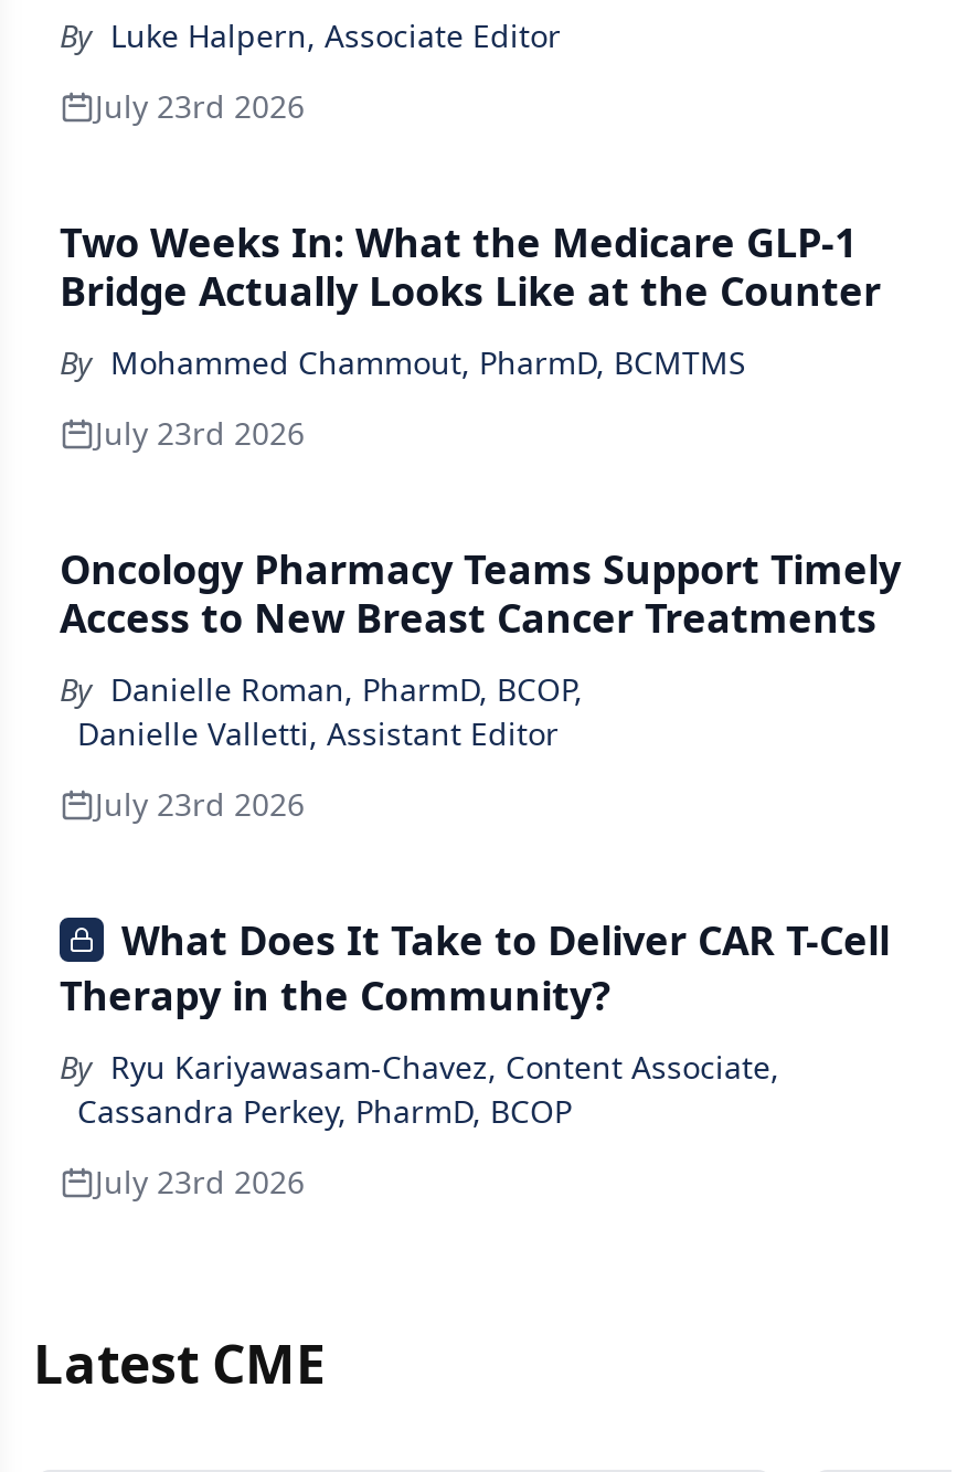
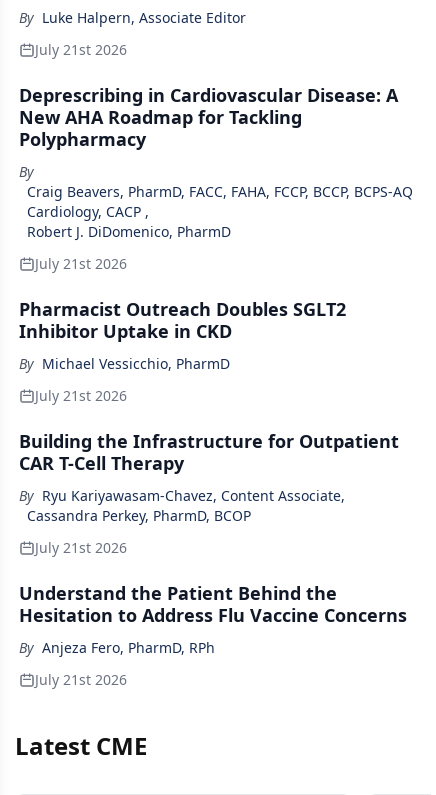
[95,85,305,127] July 23rd 2026 -> [35,40,127,59] July 21st 2026
[60,215,881,317] Two Weeks In: What the Medicare GLP-1 | Bridge Actually Looks Like at the Counter -> [19,83,398,151] Deprescribing in Cardiovascular Disease: A | New AHA Roadmap for Tackling | Polypharmacy
[60,341,746,383] By Mohammed Chammout, PharmD, BCMTMS -> [19,162,413,241] By | Craig Beavers, PharmD, FACC, FAHA, FCCP, BCCP, BCPS-AQ | Cardiology, CACP, | Robert J. DiDomenico, PharmD
[95,412,305,454] July 23rd 2026 -> [35,254,127,273] July 21st 2026
[60,542,901,644] Oncology Pharmacy Teams Support Timely | Access to New Breast Cancer Treatments -> [19,297,346,343] Pharmacist Outreach Doubles SGLT2 | Inhibitor Uptake in CKD
[60,668,583,754] By Danielle Roman, PharmD, BCOP, | Danielle Valletti, Assistant Editor -> [19,354,230,373] By Michael Vessicchio, PharmD
[95,783,305,825] July 23rd 2026 -> [35,386,127,405] July 21st 2026
[60,913,890,1022] What Does It Take to Deliver CAR T-Cell | Therapy in the Community? -> [19,429,399,475] Building the Infrastructure for Outpatient | CAR T-Cell Therapy
[95,1161,305,1203] July 23rd 2026 -> [19,538,407,689] July 21st 2026 | Understand the Patient Behind the | Hesitation to Address Flu Vaccine Concerns | By Anjeza Fero, PharmD, RPh | July 21st 2026

